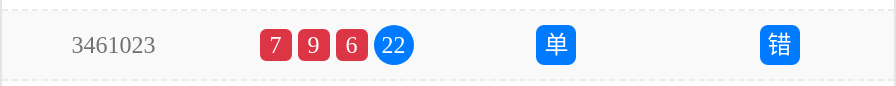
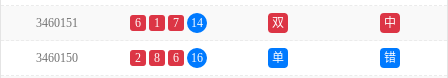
[72,31,320,59] 3461023 | 7 | 9 -> [36,16,78,30] 3460151
[382,31,406,59] 22 -> [36,16,396,65] 1 | 7 | 14 | 双 | 中 | 3460150 | 2 | 8 | 6 | 16

